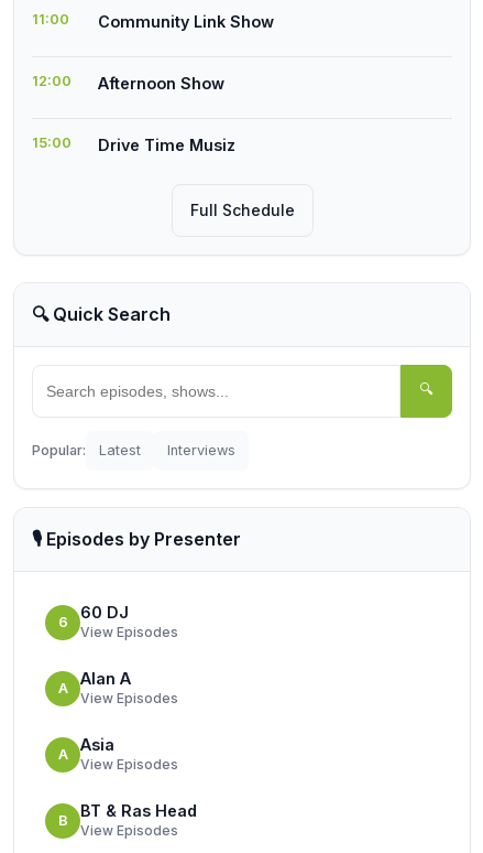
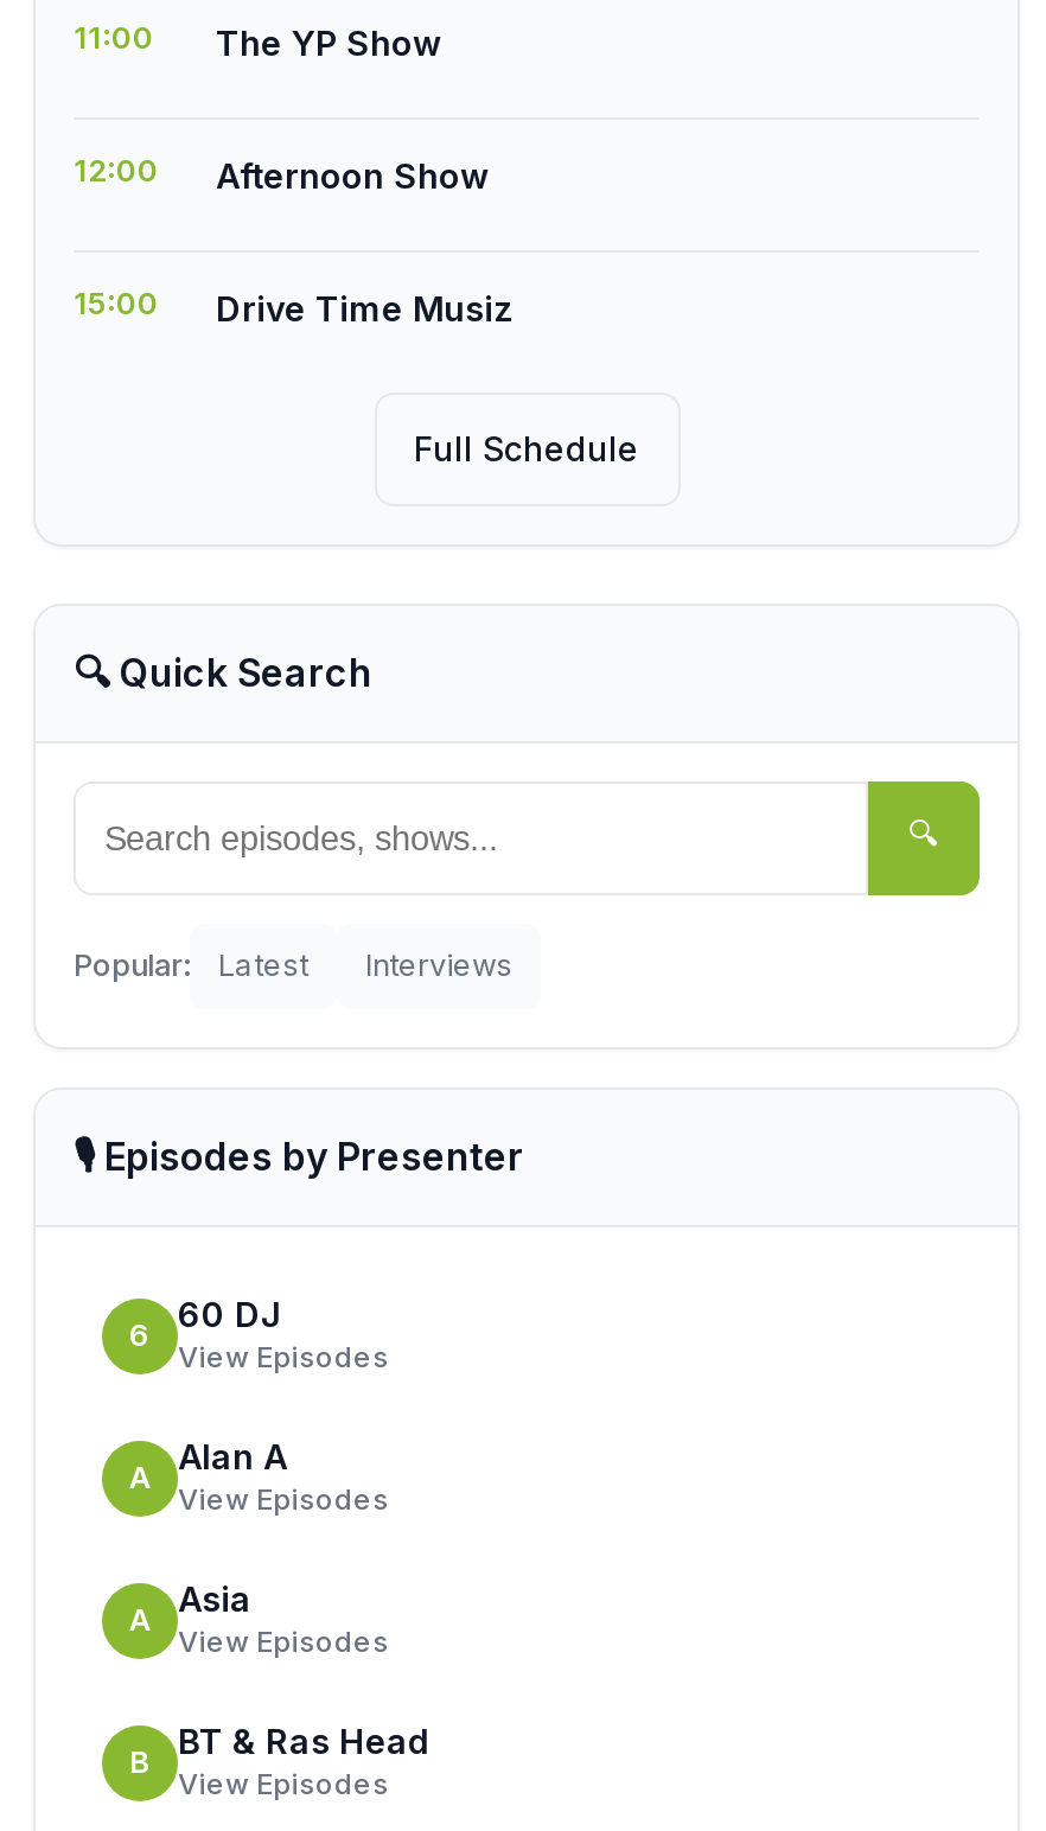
[98,12,274,31] Community Link Show -> [216,23,441,63] The YP Show

